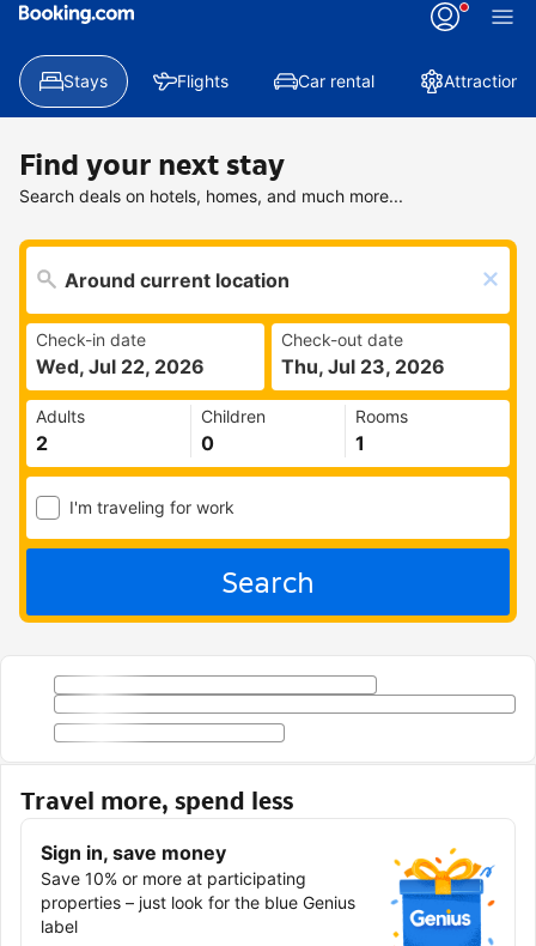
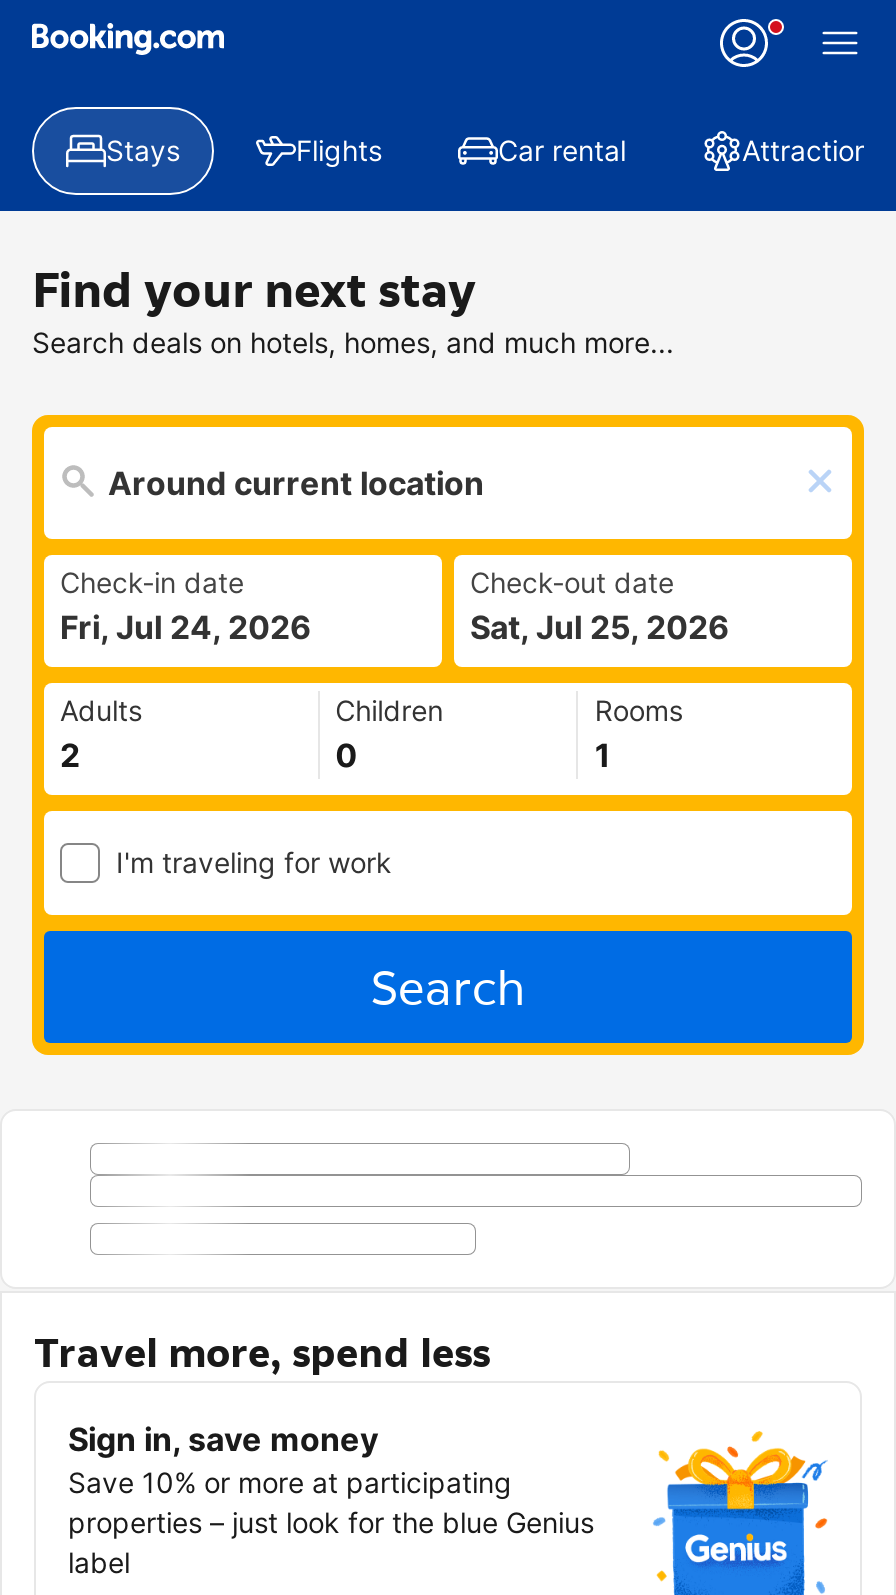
[36,354,205,378] Wed, Jul 22, 2026 -> [60,607,312,647] Fri, Jul 24, 2026
[281,354,445,378] Thu, Jul 23, 2026 -> [470,607,730,647] Sat, Jul 25, 2026

